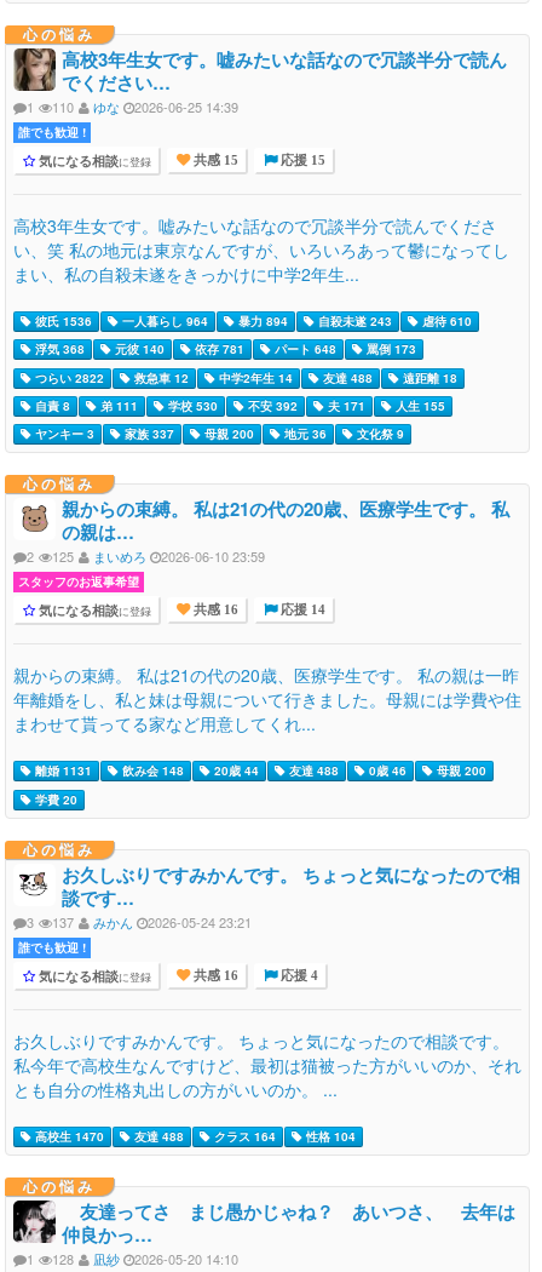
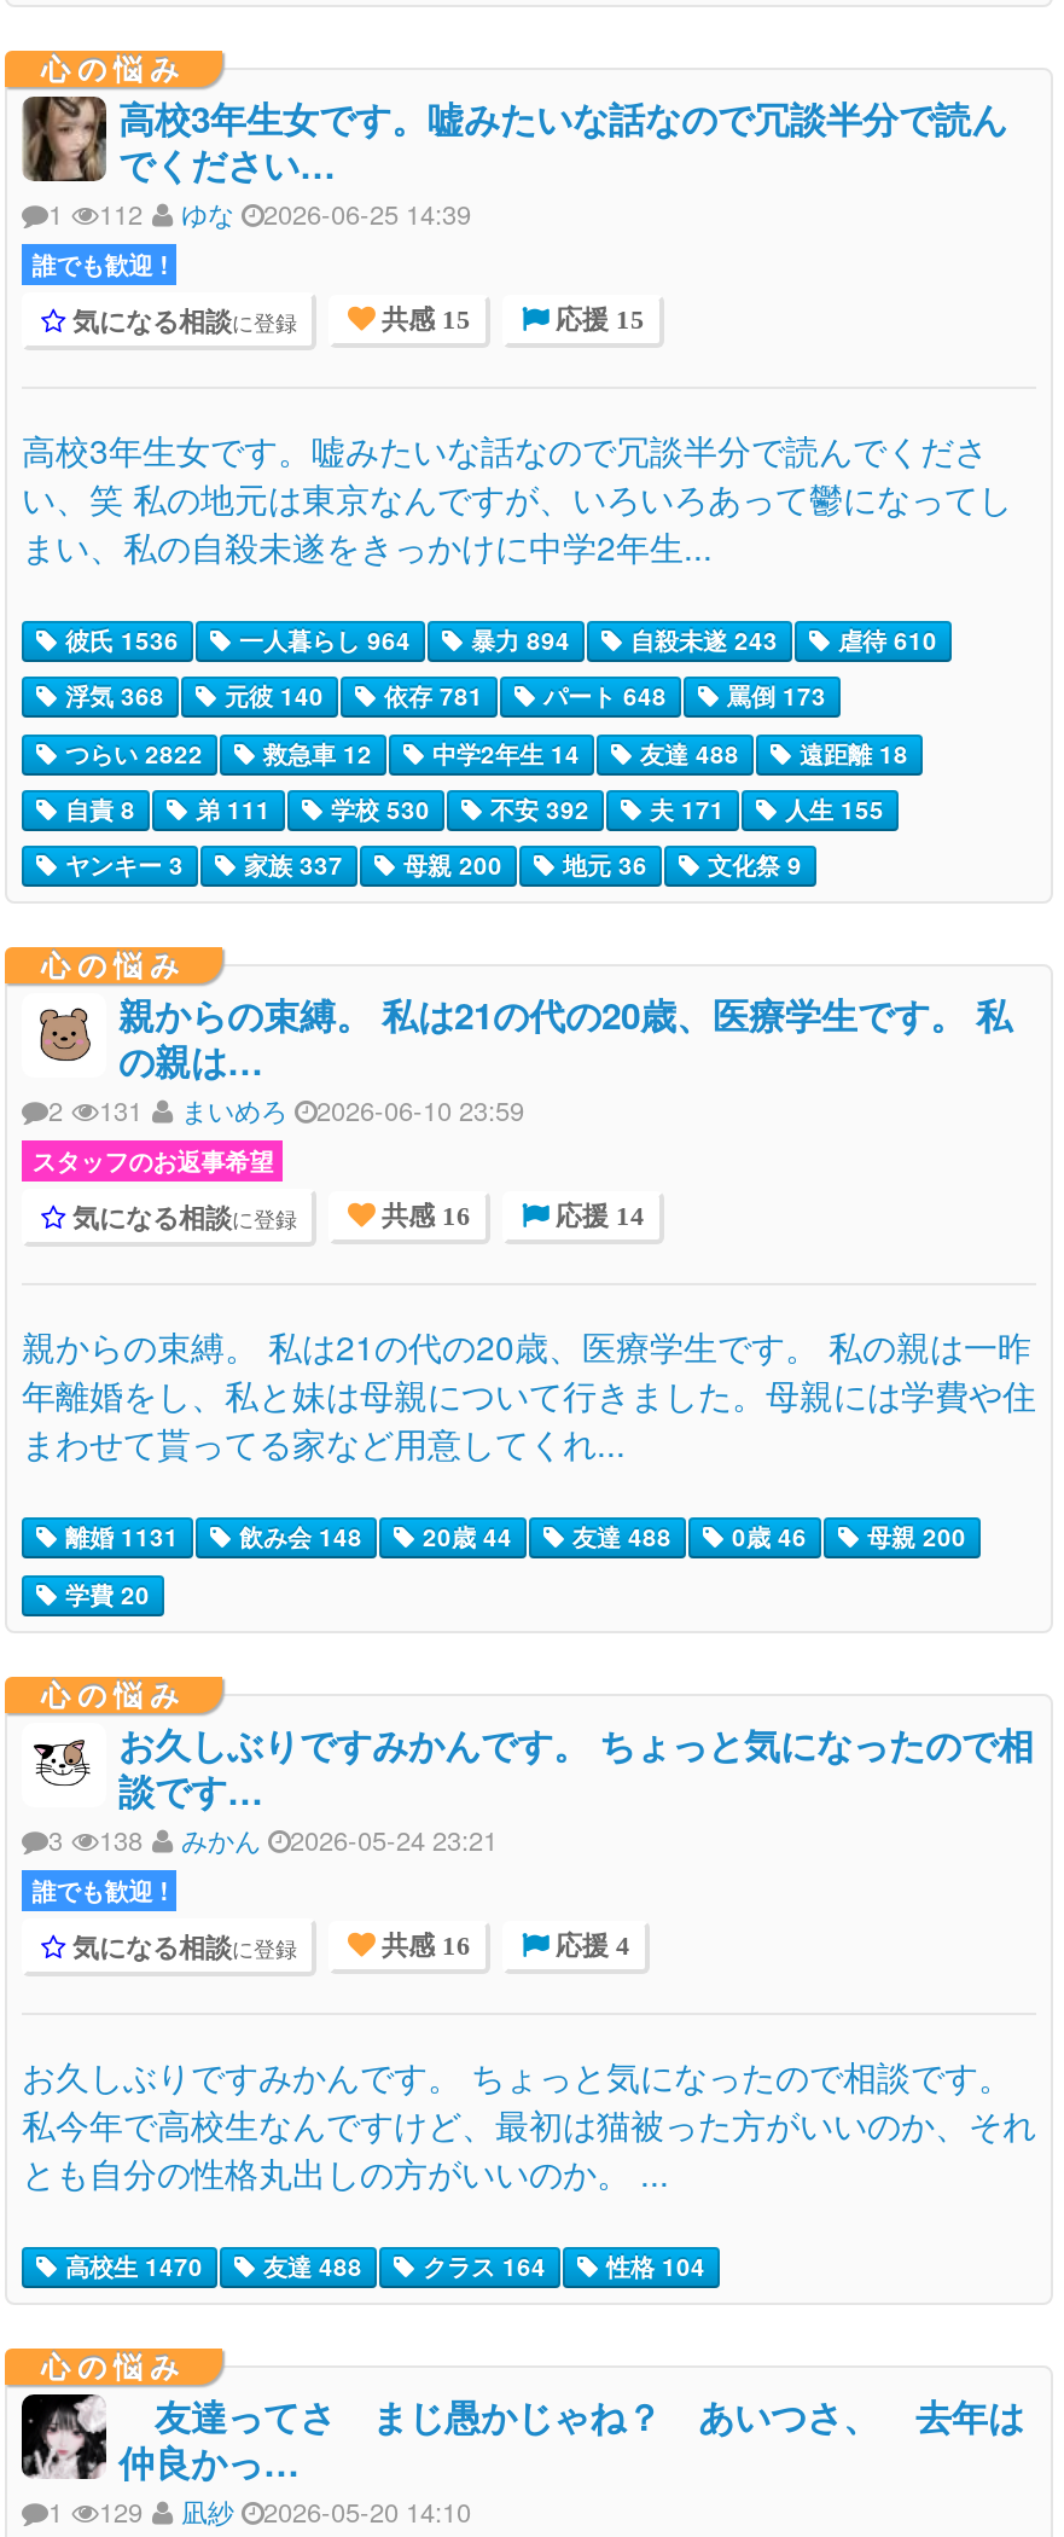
[27,97,238,116] 1 110 ゆな 2026-06-25 14:39 -> [48,193,471,232] 1 112 ゆな 2026-06-25 14:39
[27,547,265,566] 2 125 まいめろ 2026-06-10 23:59 -> [48,1091,524,1129] 2 131 まいめろ 2026-06-10 23:59
[27,912,252,931] 3 137 みかん 2026-05-24 23:21 -> [48,1819,498,1858] 3 138 みかん 2026-05-24 23:21
[27,1249,238,1268] 1 128 凪紗 2026-05-20 14:10 -> [48,2491,471,2530] 1 129 凪紗 2026-05-20 14:10

